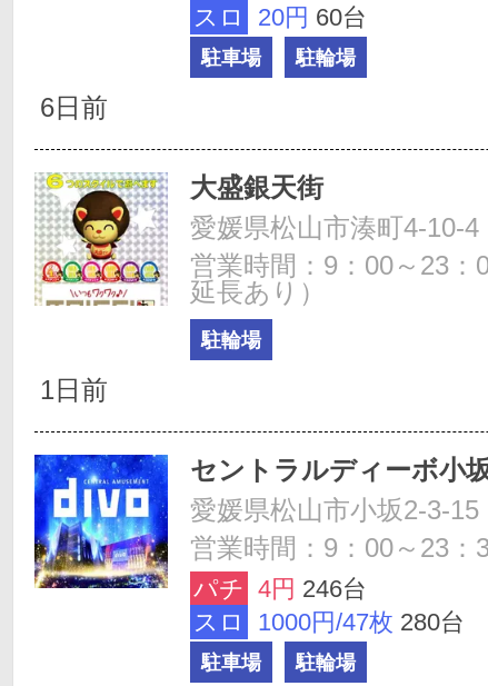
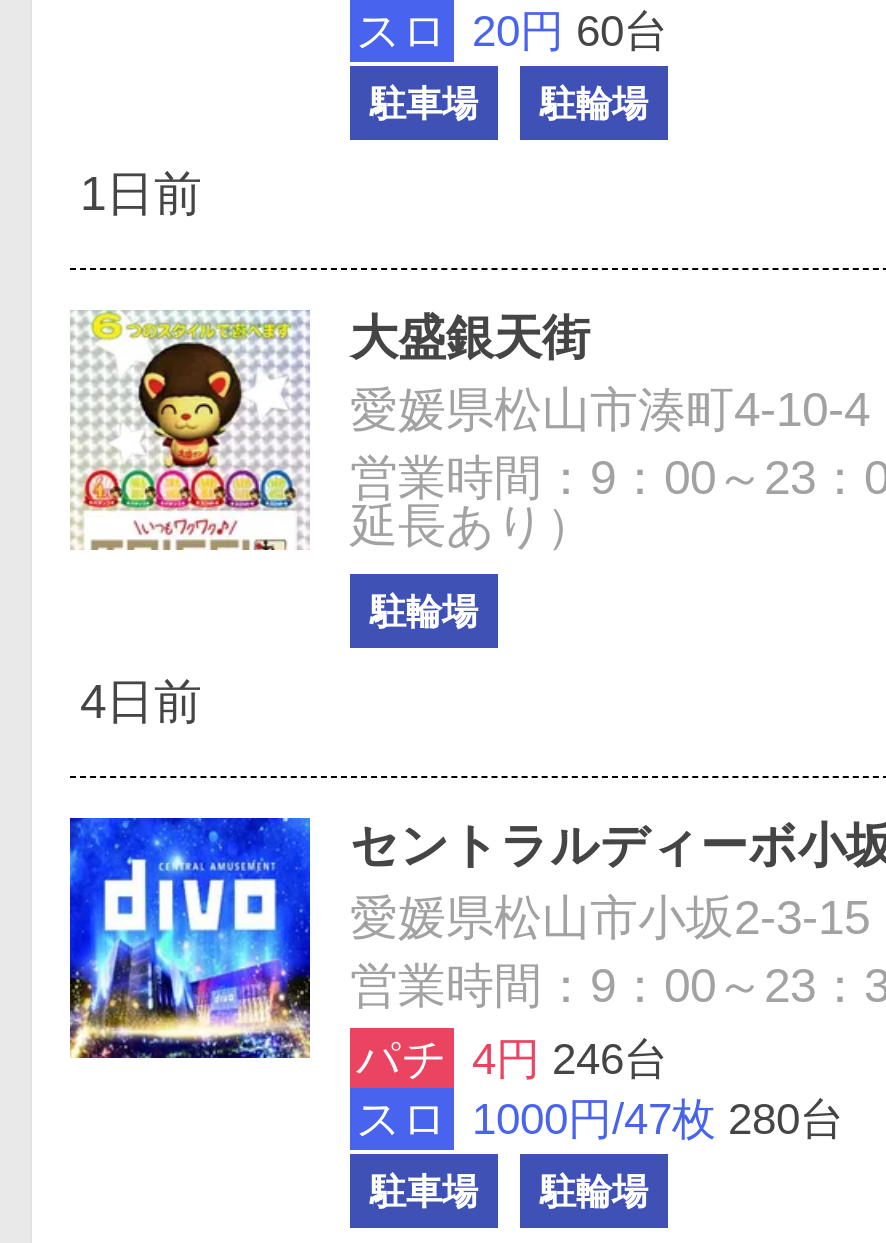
[40,92,108,122] 6日前 -> [80,166,202,220] 1日前
[40,375,108,405] 1日前 -> [80,674,202,728] 4日前

